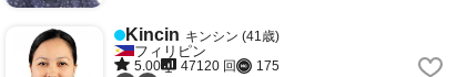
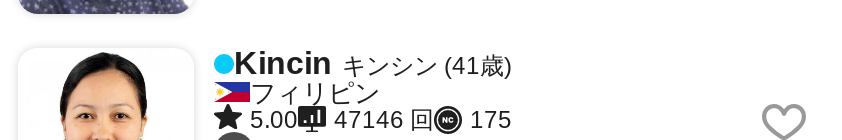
[134,58,280,74] 5.00 47120 回 175 -> [250,106,512,134] 5.00 47146 回 175

